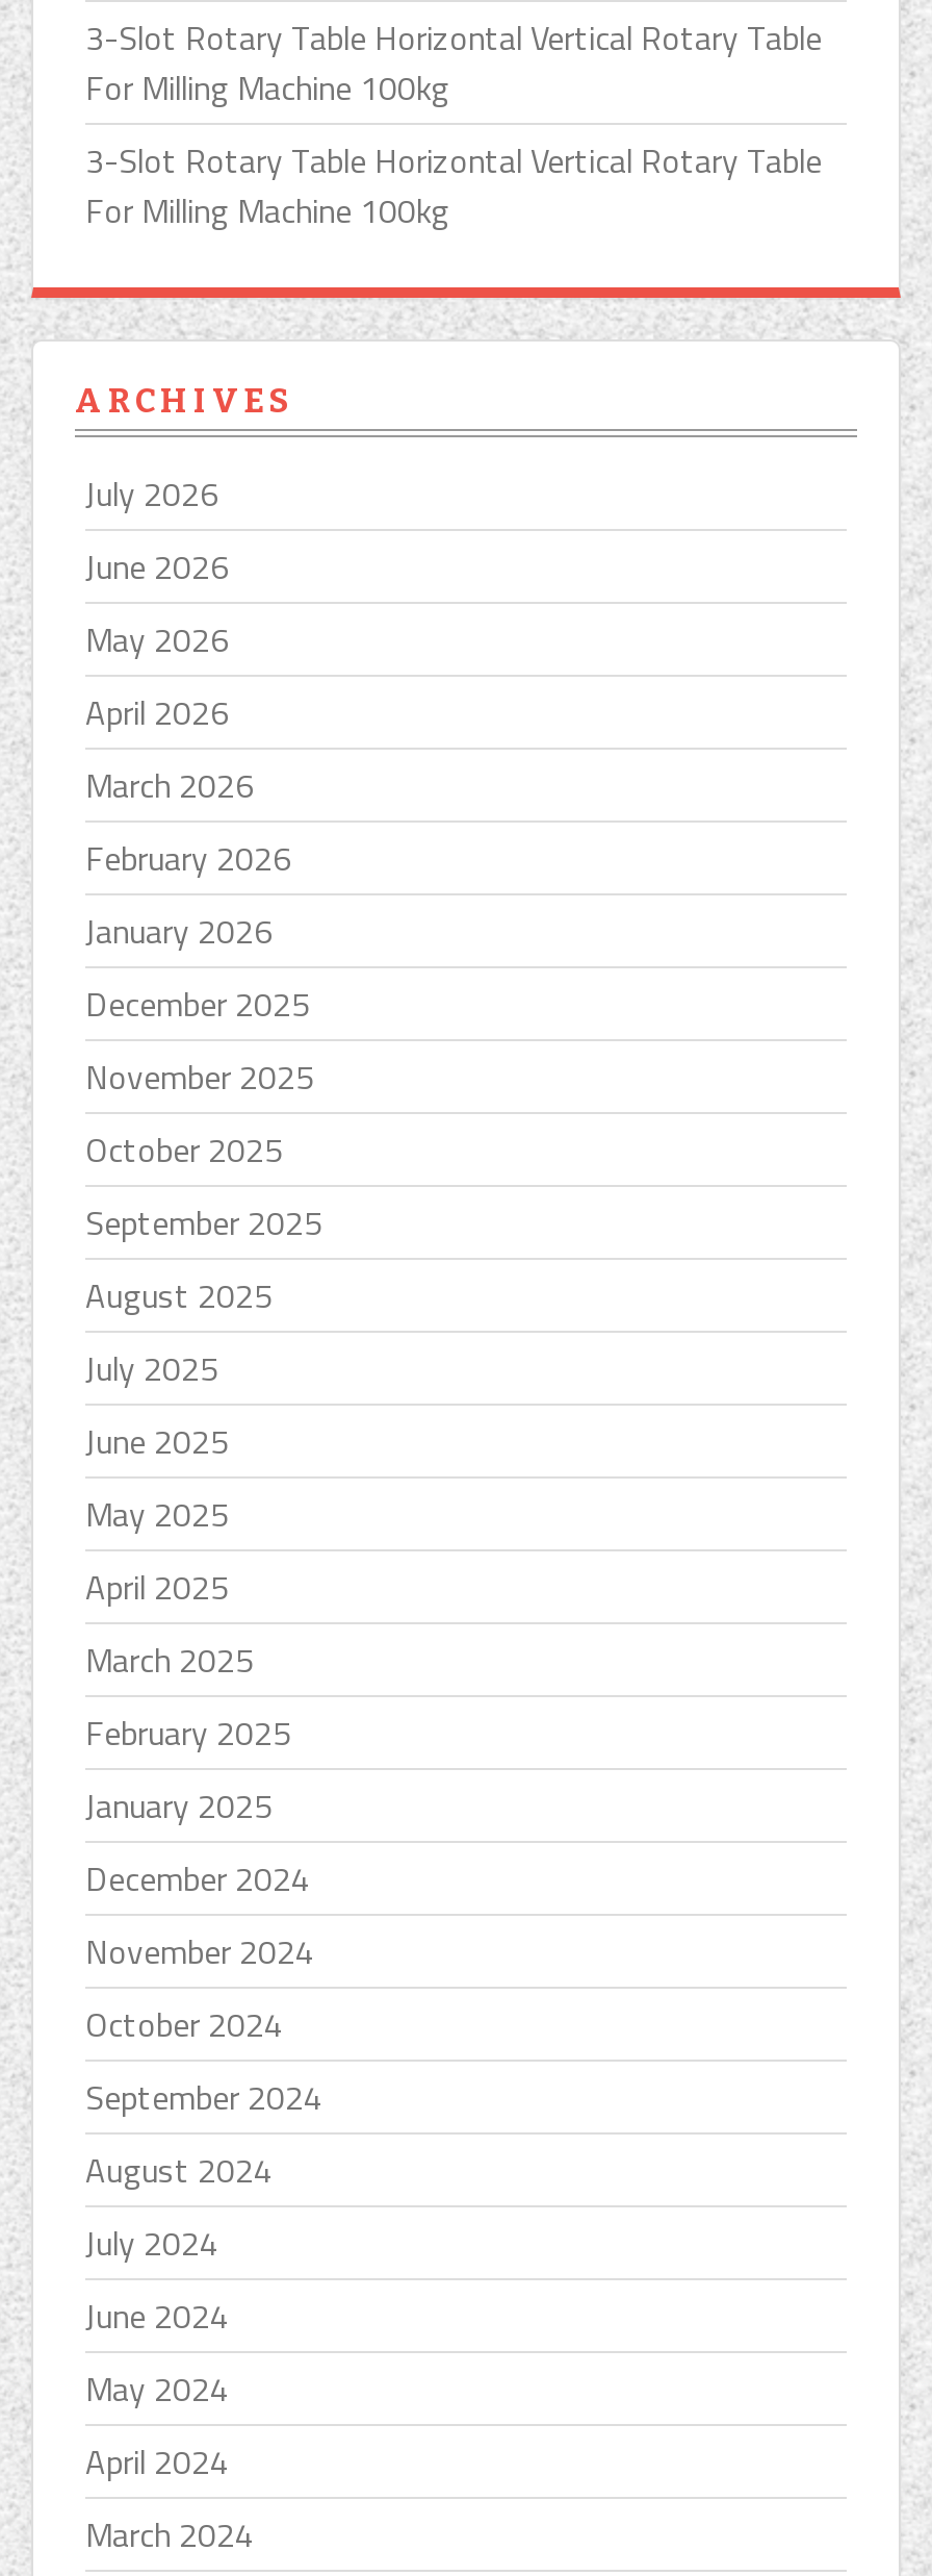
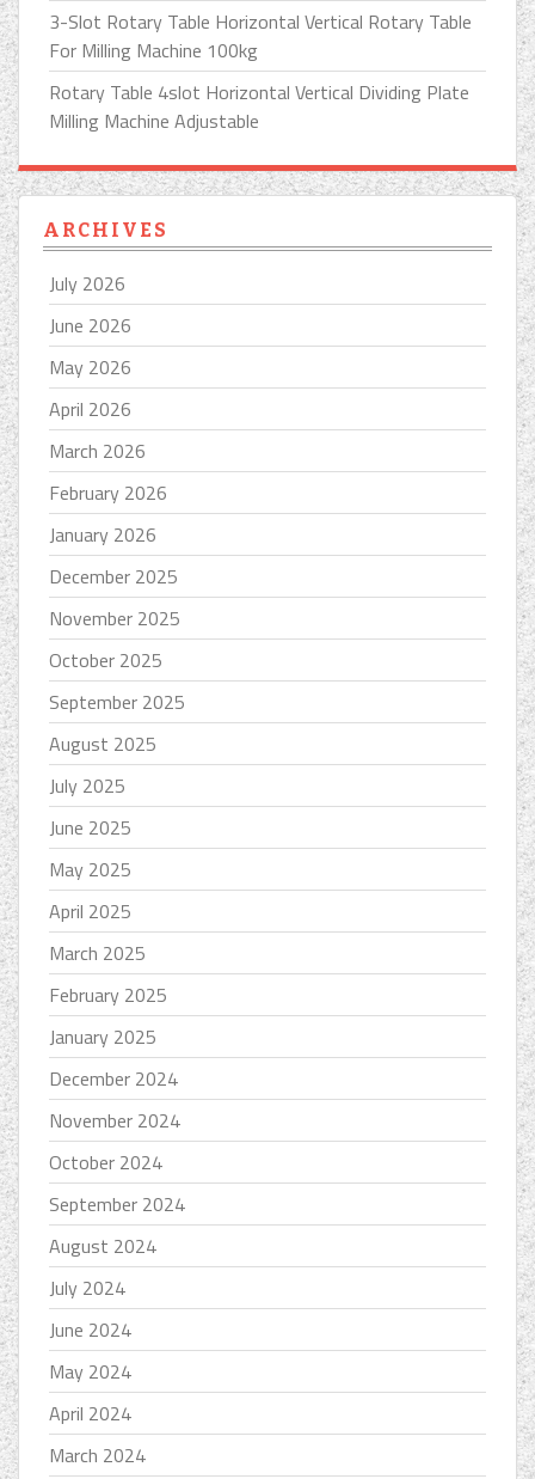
[85,135,822,235] 3-Slot Rotary Table Horizontal Vertical Rotary Table | For Milling Machine 100kg -> [49,78,469,135] Rotary Table 4slot Horizontal Vertical Dividing Plate | Milling Machine Adjustable

